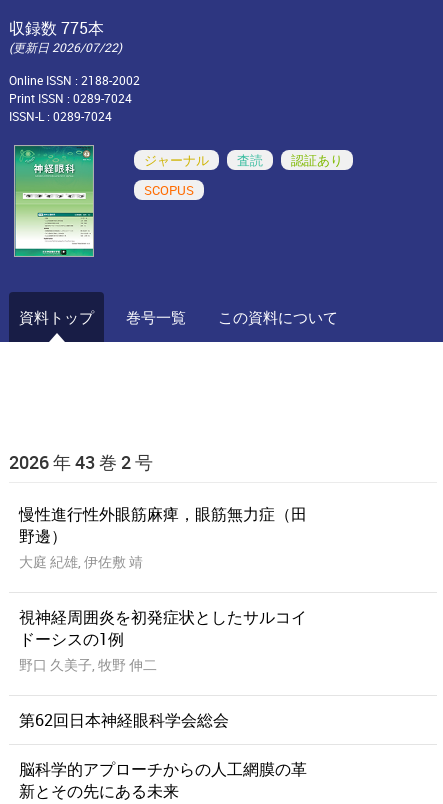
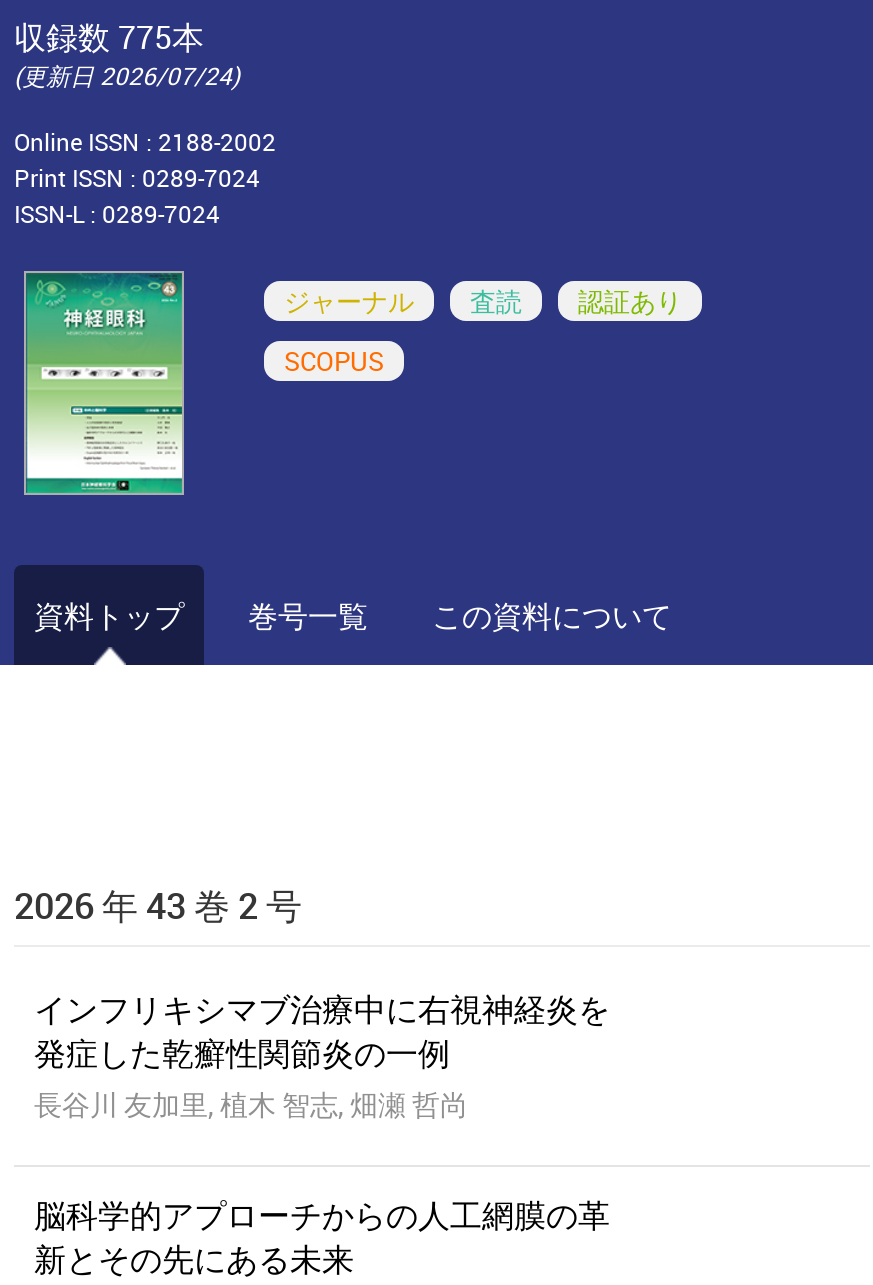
[9,39,122,55] (更新日 2026/07/22) -> [14,59,240,91] (更新日 2026/07/24)
[19,503,307,731] 慢性進行性外眼筋麻痺，眼筋無力症（田 | 野邊） | 大庭 紀雄, 伊佐敷 靖 | 視神経周囲炎を初発症状としたサルコイ | ドーシスの1例 | 野口 久美子, 牧野 伸二 | 第62回日本神経眼科学会総会 -> [34,986,610,1122] インフリキシマブ治療中に右視神経炎を | 発症した乾癬性関節炎の一例 | 長谷川 友加里, 植木 智志, 畑瀬 哲尚

